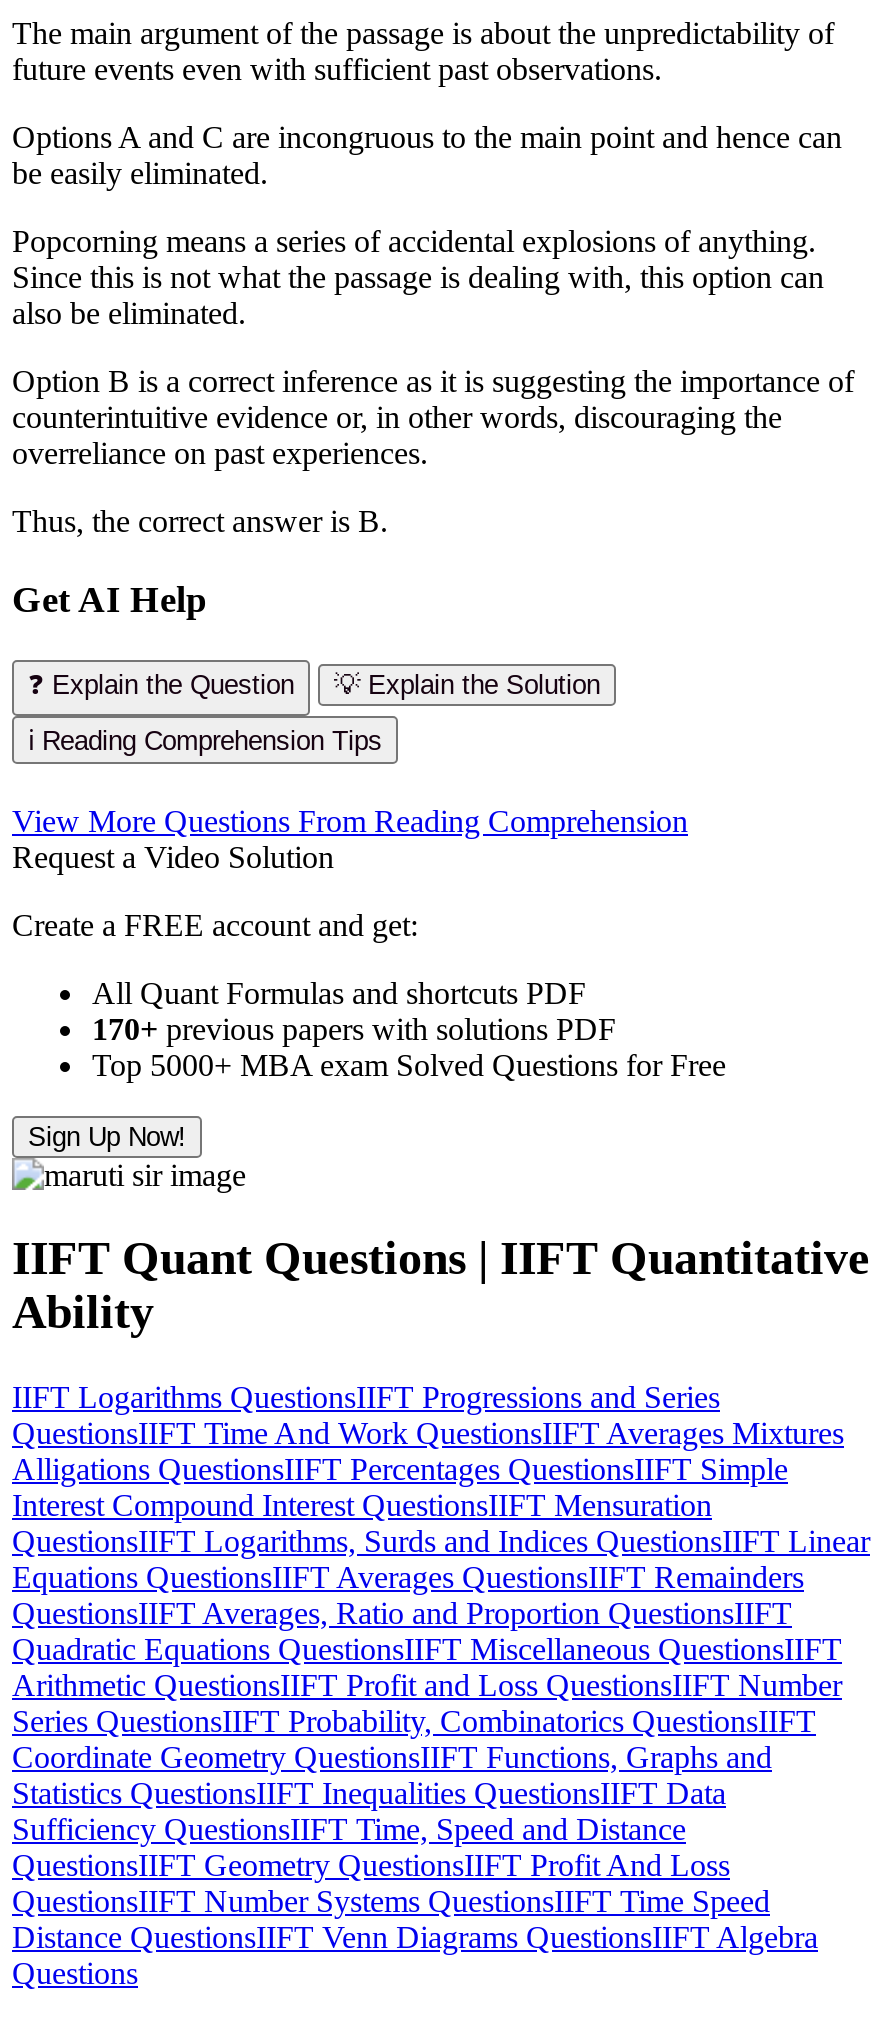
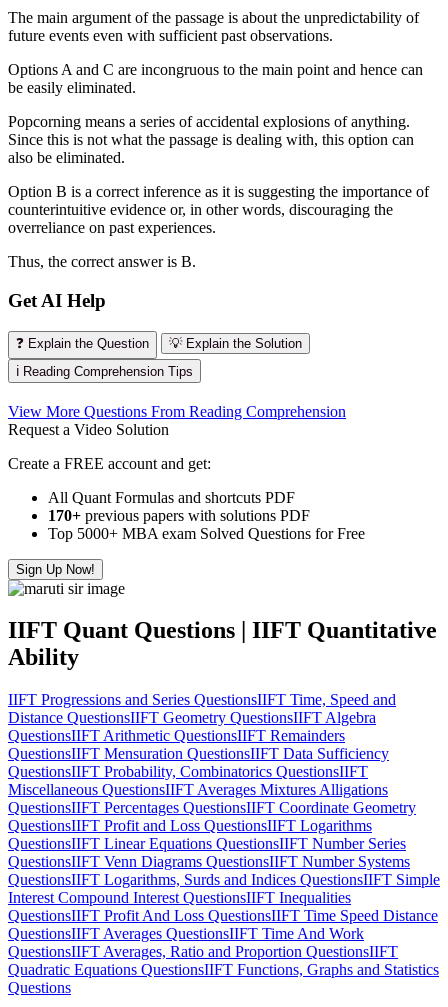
[12,1381,870,1595] IIFT Logarithms QuestionsIIFT Progressions and Series | QuestionsIIFT Time And Work QuestionsIIFT Averages Mixtures | Alligations QuestionsIIFT Percentages QuestionsIIFT Simple | Interest Compound Interest QuestionsIIFT Mensuration | QuestionsIIFT Logarithms, Surds and Indices QuestionsIIFT Linear | Equations QuestionsIIFT Averages QuestionsIIFT Remainders -> [8,691,440,942] IIFT Progressions and Series QuestionsIIFT Time, Speed and | Distance QuestionsIIFT Geometry QuestionsIIFT Algebra | QuestionsIIFT Arithmetic QuestionsIIFT Remainders | QuestionsIIFT Mensuration QuestionsIIFT Data Sufficiency | QuestionsIIFT Probability, Combinatorics QuestionsIIFT | Miscellaneous QuestionsIIFT Averages Mixtures Alligations | QuestionsIIFT Percentages QuestionsIIFT Coordinate Geometry | QuestionsIIFT Profit and Loss QuestionsIIFT Logarithms | QuestionsIIFT Linear Equations QuestionsIIFT Number Series | QuestionsIIFT Venn Diagrams QuestionsIIFT Number Systems | QuestionsIIFT Logarithms, Surds and Indices QuestionsIIFT Simple | Interest Compound Interest QuestionsIIFT Inequalities | QuestionsIIFT Profit And Loss QuestionsIIFT Time Speed Distance | QuestionsIIFT Averages QuestionsIIFT Time And Work
moved [12,1597,792,1631] -> [8,943,398,960]: QuestionsIIFT Averages, Ratio and Proportion QuestionsIIFT
[12,1633,842,1955] Quadratic Equations QuestionsIIFT Miscellaneous QuestionsIIFT | Arithmetic QuestionsIIFT Profit and Loss QuestionsIIFT Number | Series QuestionsIIFT Probability, Combinatorics QuestionsIIFT | Coordinate Geometry QuestionsIIFT Functions, Graphs and | Statistics QuestionsIIFT Inequalities QuestionsIIFT Data | Sufficiency QuestionsIIFT Time, Speed and Distance | QuestionsIIFT Geometry QuestionsIIFT Profit And Loss | QuestionsIIFT Number Systems QuestionsIIFT Time Speed | Distance QuestionsIIFT Venn Diagrams QuestionsIIFT Algebra -> [8,961,439,978] Quadratic Equations QuestionsIIFT Functions, Graphs and Statistics

